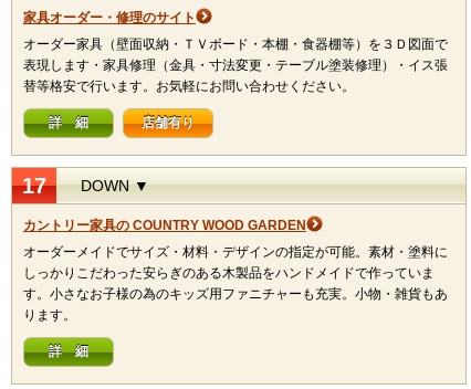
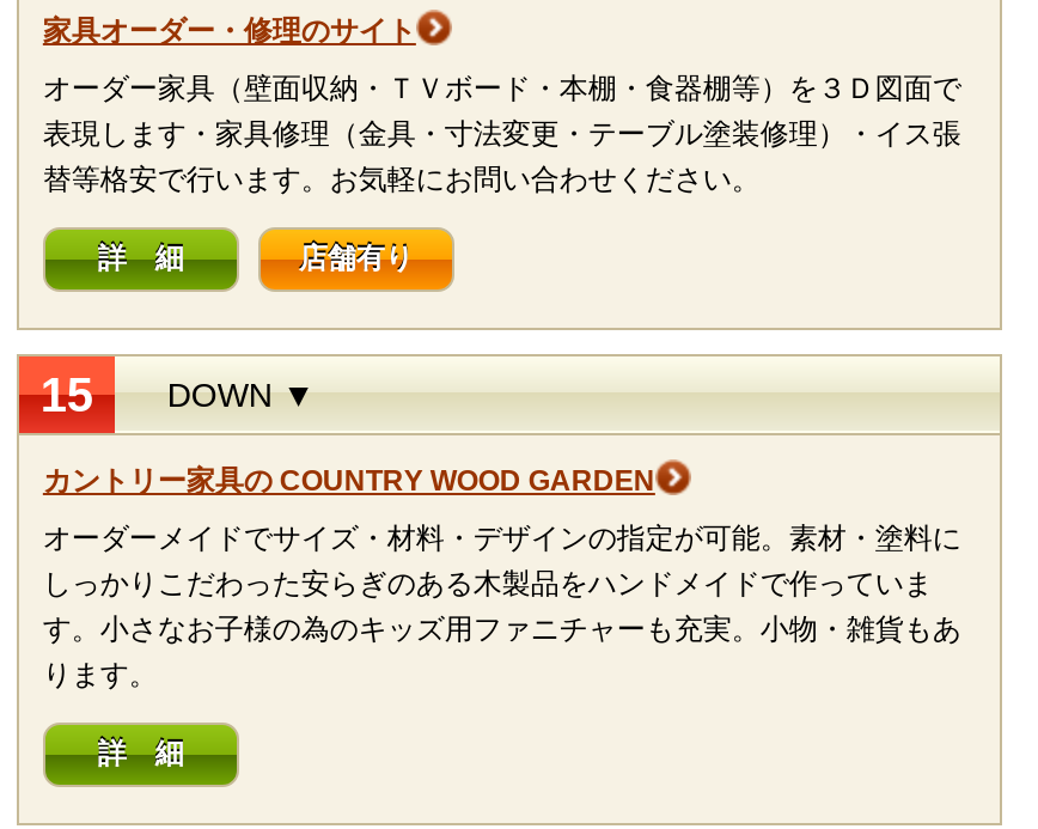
[22,174,46,198] 17 -> [40,368,93,421] 15

